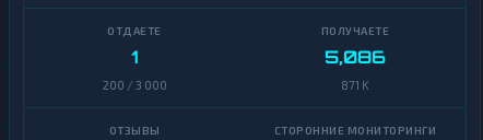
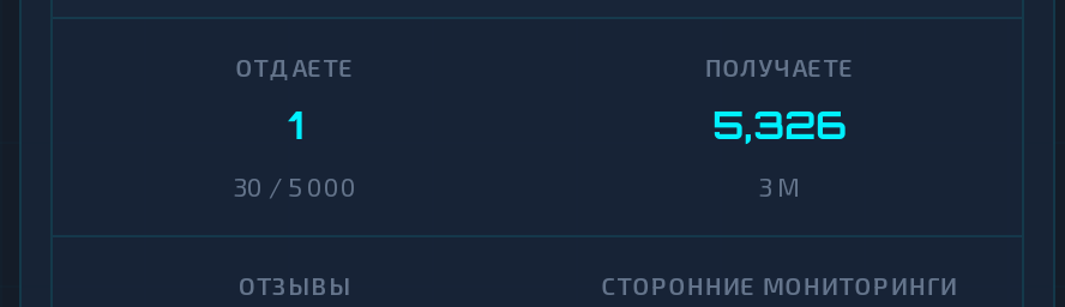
[325,46,386,92] 5,086 | 871 K -> [712,101,847,201] 5,326 | 3 M
[102,78,167,92] 200 / 3 000 -> [233,170,357,201] 30 / 5 000

